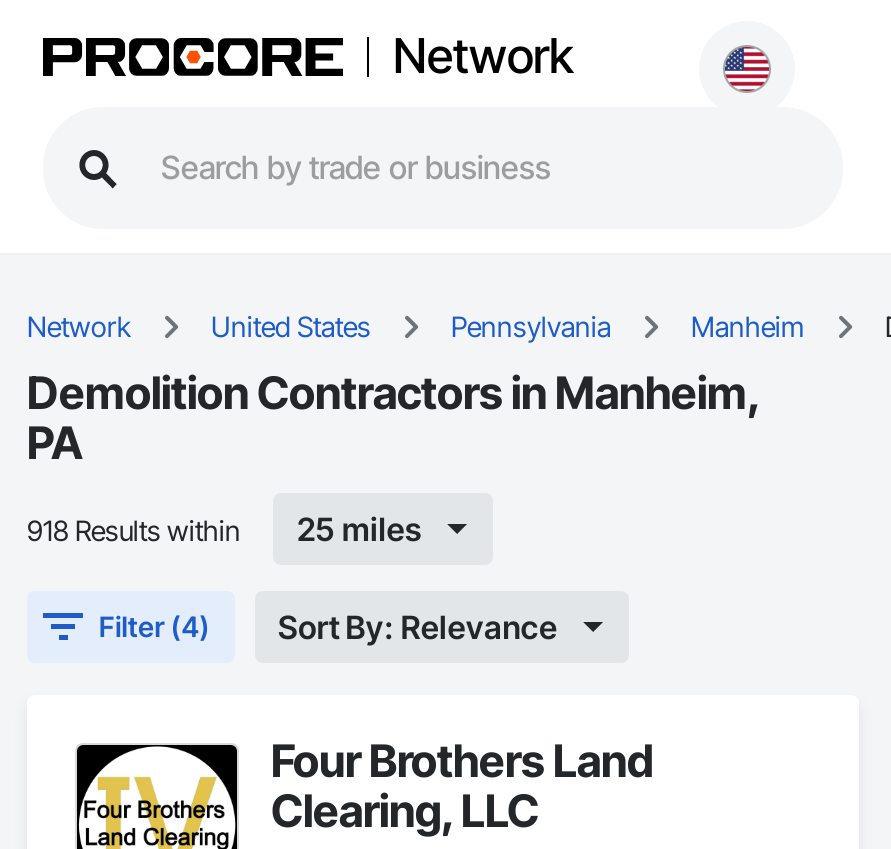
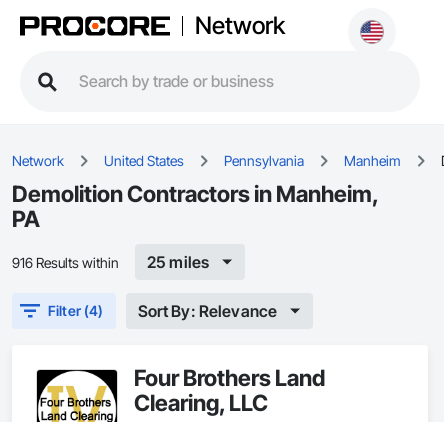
[27,512,241,546] 918 Results within -> [12,253,119,270] 916 Results within

